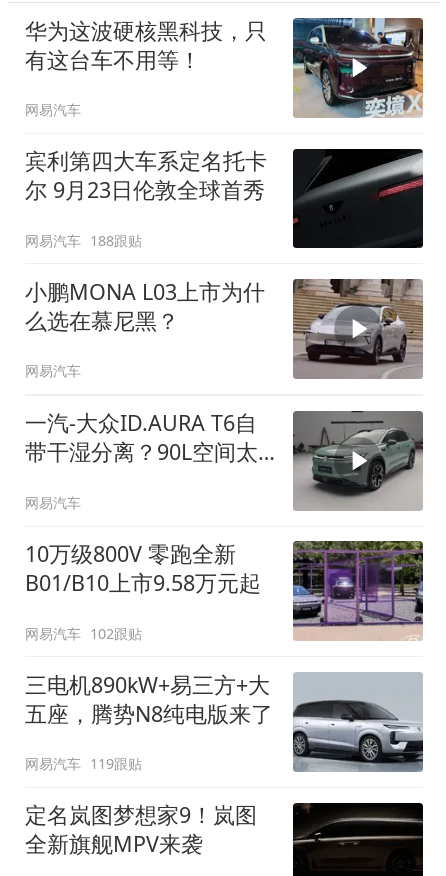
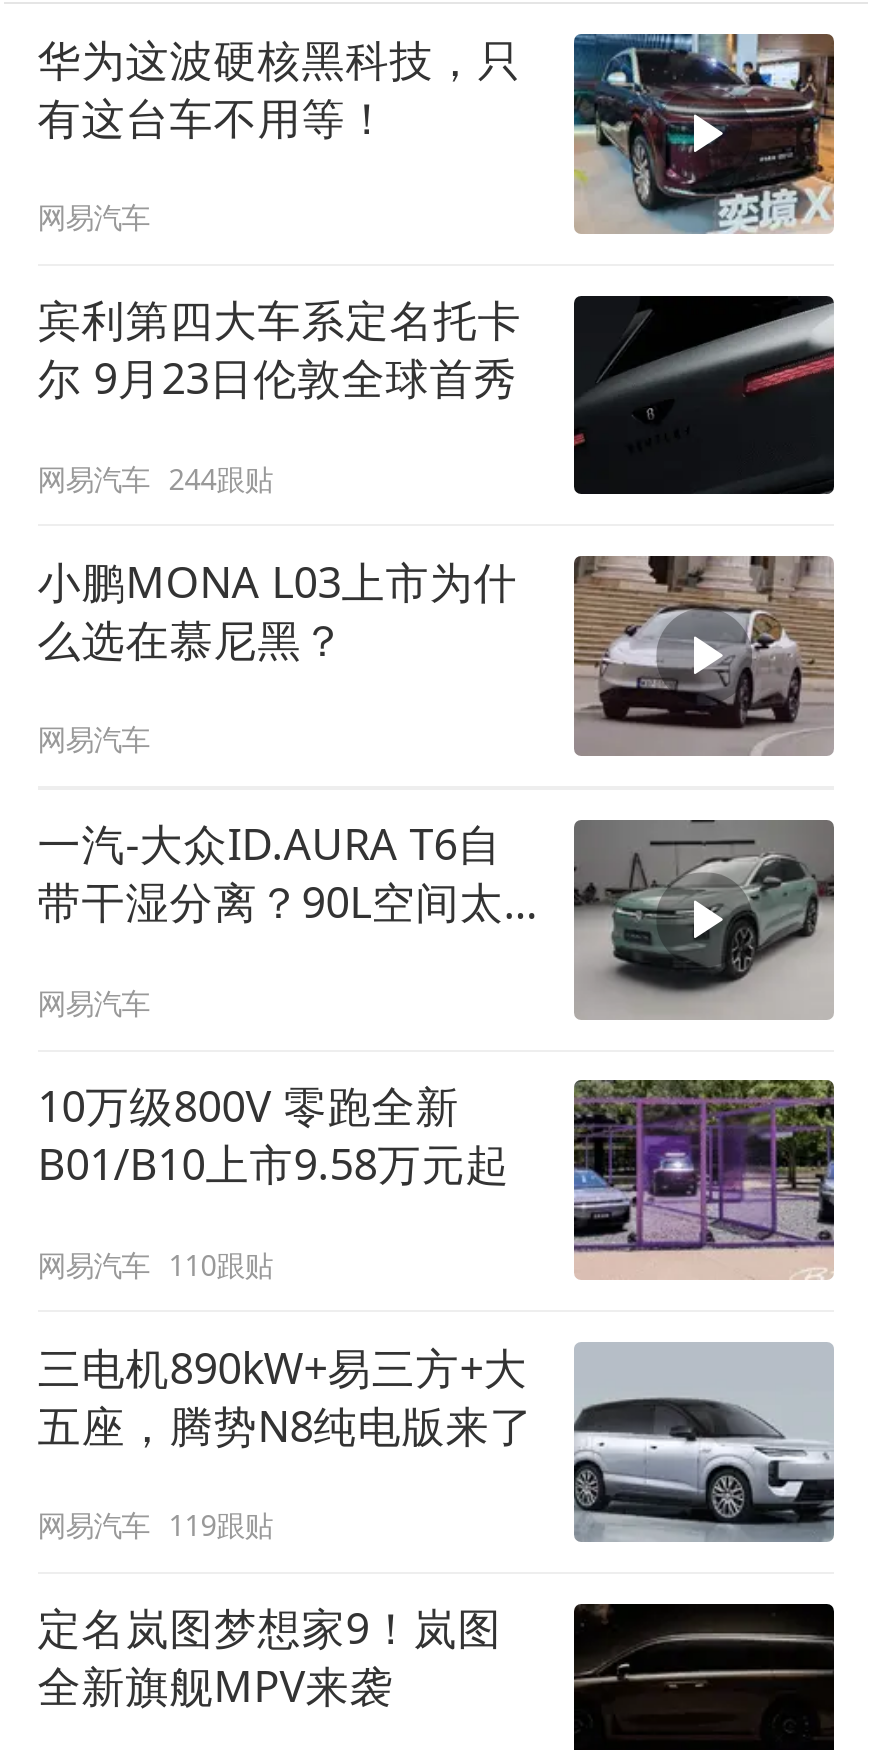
[25,231,142,250] 网易汽车 188跟贴 -> [37,459,273,497] 网易汽车 244跟贴
[25,624,142,643] 网易汽车 102跟贴 -> [37,1245,273,1283] 网易汽车 110跟贴

